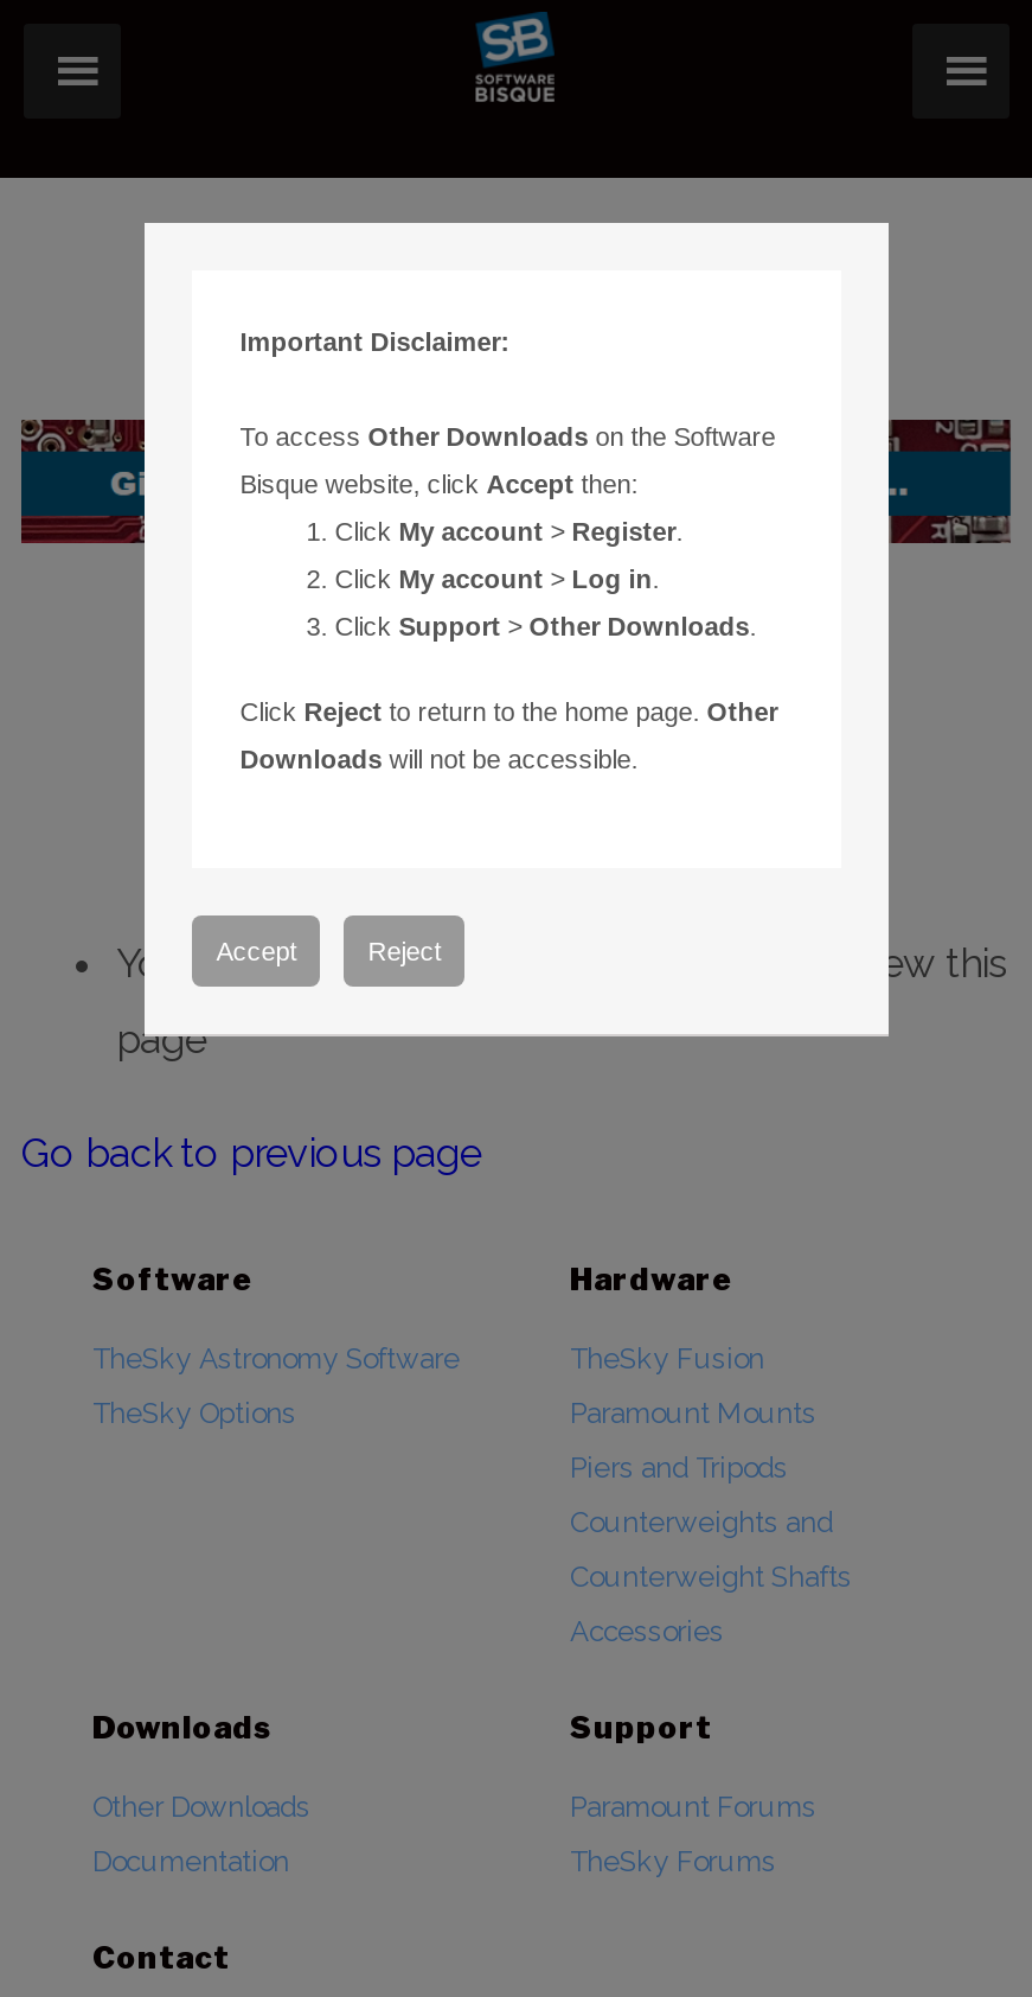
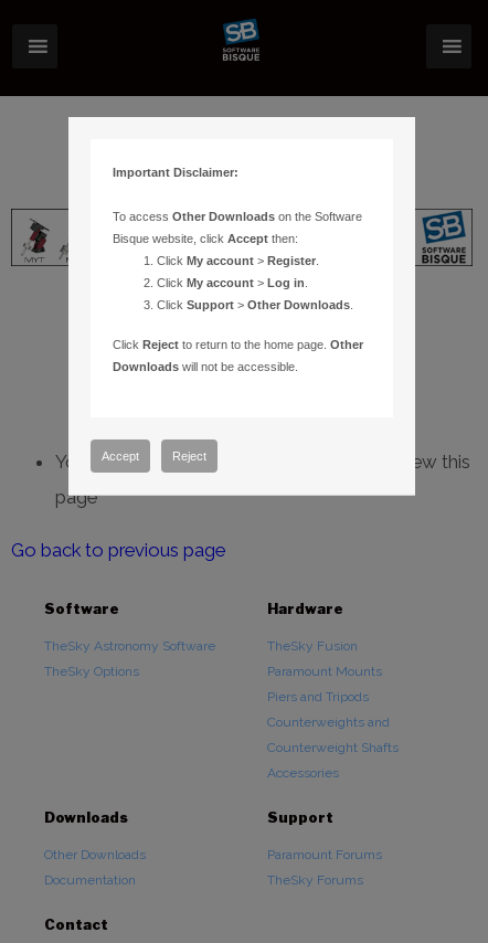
[21,420,145,543] [image] -> [12,210,70,265] [image]
[886,420,1009,543] [image] -> [415,210,471,265] [image]

